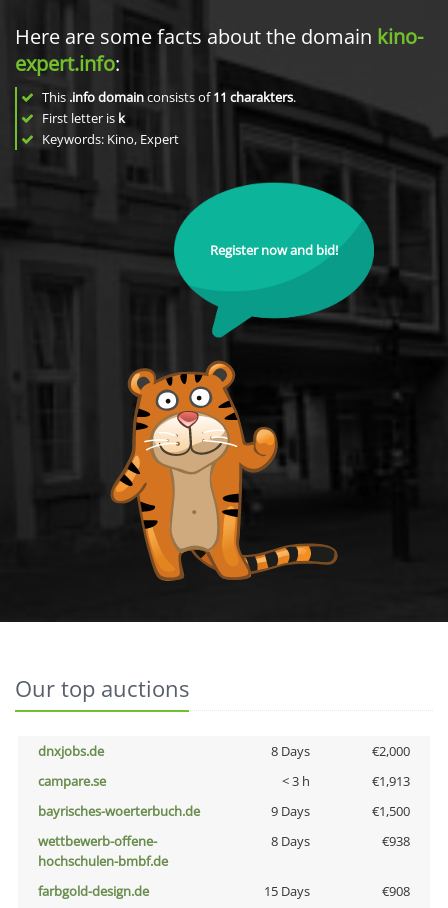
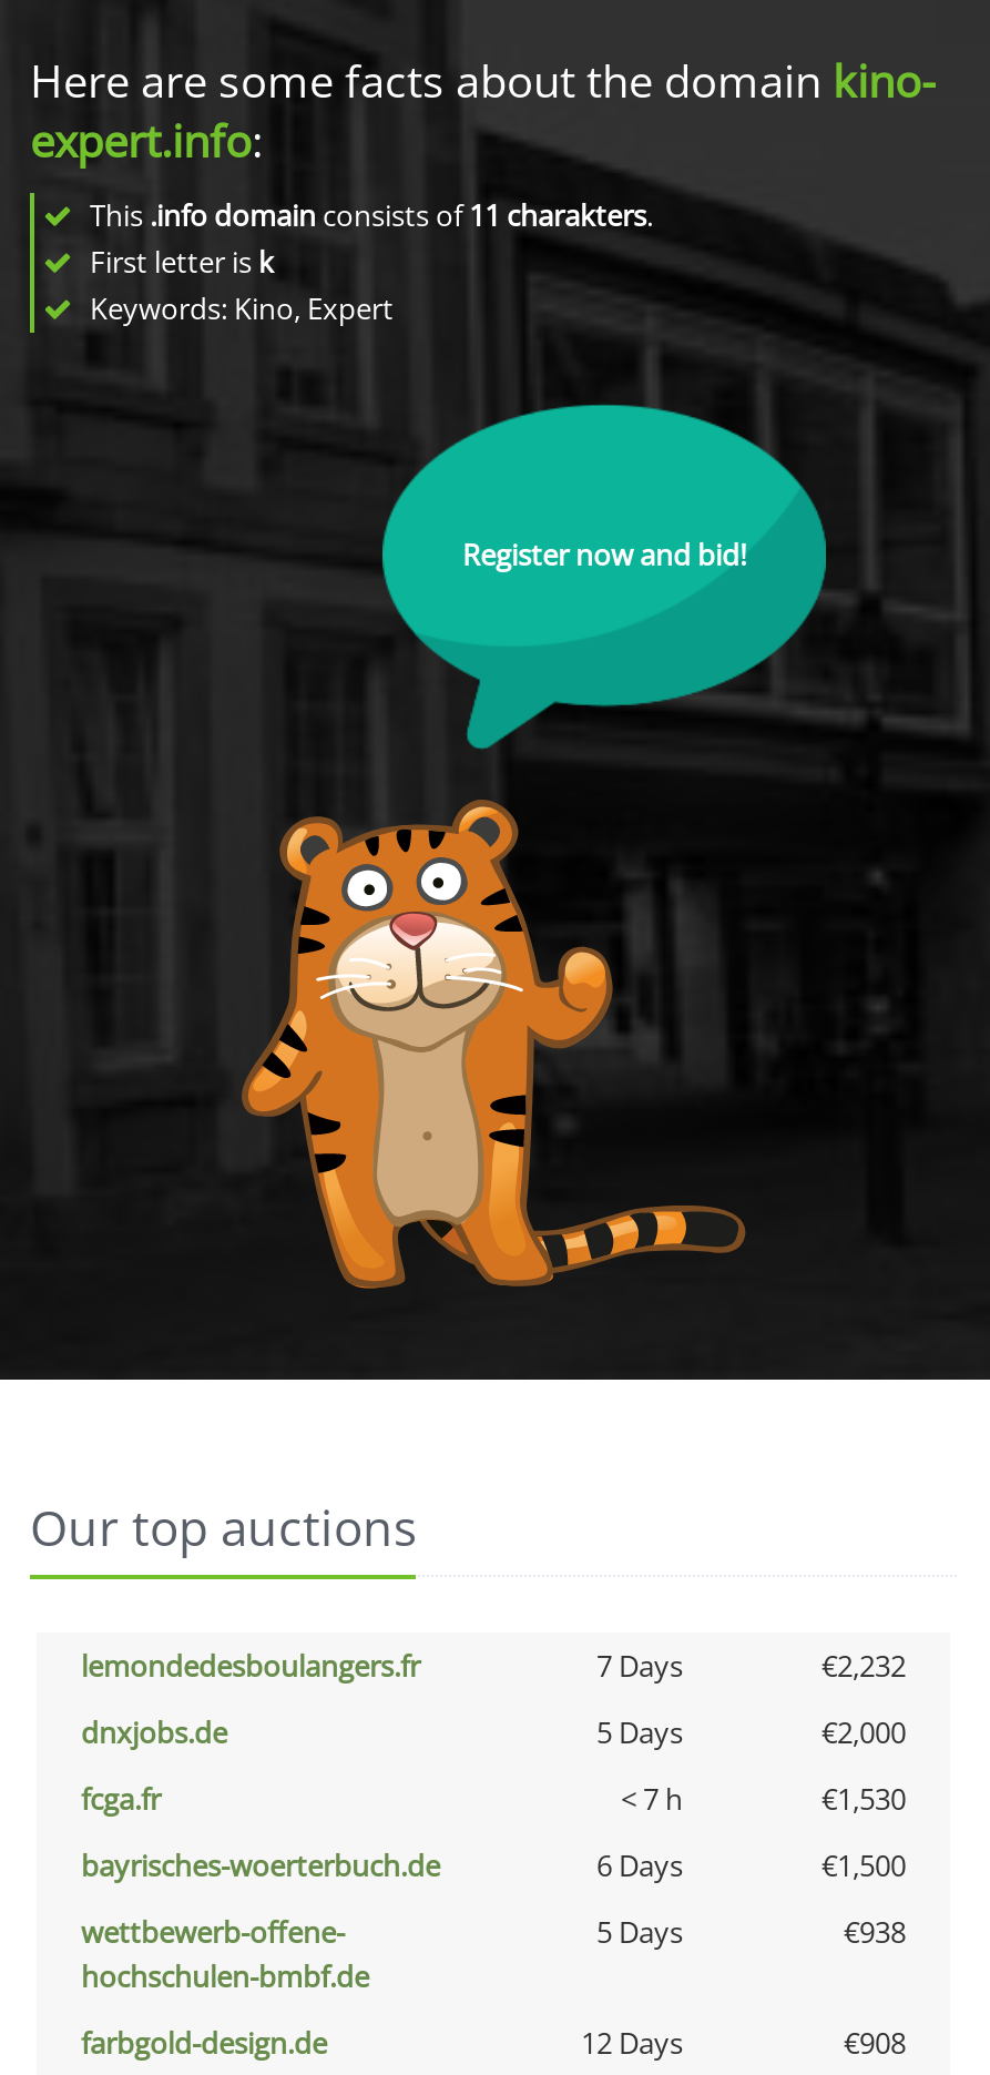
none -> [81,1646,906,1686] lemondedesboulangers.fr | 7 Days | €2,232
[270,742,309,760] 8 Days -> [596,1712,683,1752] 5 Days
[38,772,410,790] campare.se | < 3 h | €1,913 -> [81,1779,906,1819] fcga.fr | < 7 h | €1,530
[270,802,309,820] 9 Days -> [596,1845,683,1885] 6 Days
[270,832,309,850] 8 Days -> [596,1912,683,1952] 5 Days
[263,882,309,900] 15 Days -> [581,2023,683,2063] 12 Days

